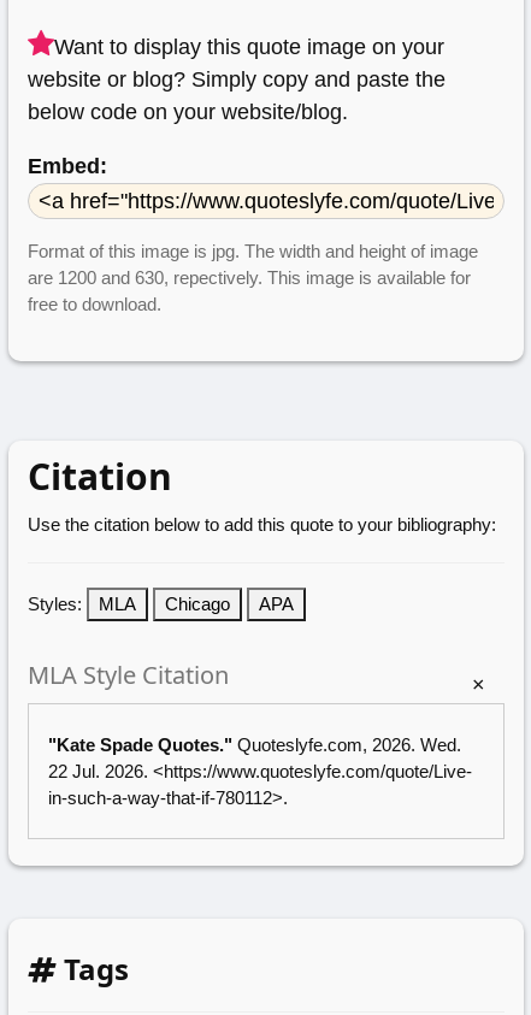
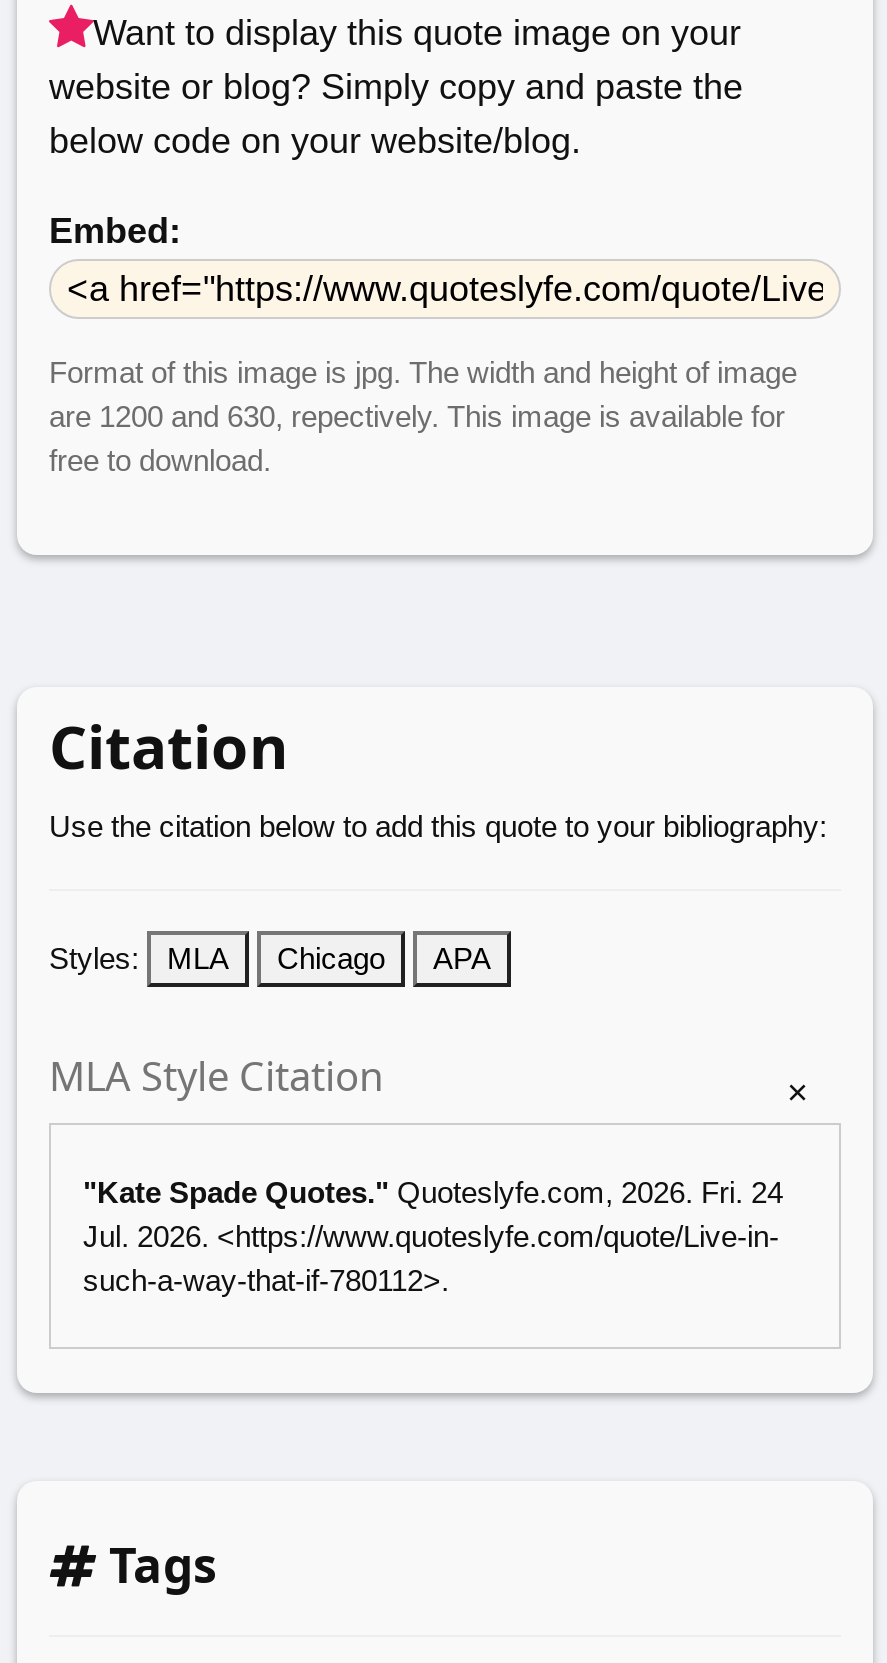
[48,734,472,807] "Kate Spade Quotes." Quoteslyfe.com, 2026. Wed. | 22 Jul. 2026. <https://www.quoteslyfe.com/quote/Live- | in-such-a-way-that-if-780112>. -> [83,1174,783,1296] "Kate Spade Quotes." Quoteslyfe.com, 2026. Fri. 24 | Jul. 2026. <https://www.quoteslyfe.com/quote/Live-in- | such-a-way-that-if-780112>.

